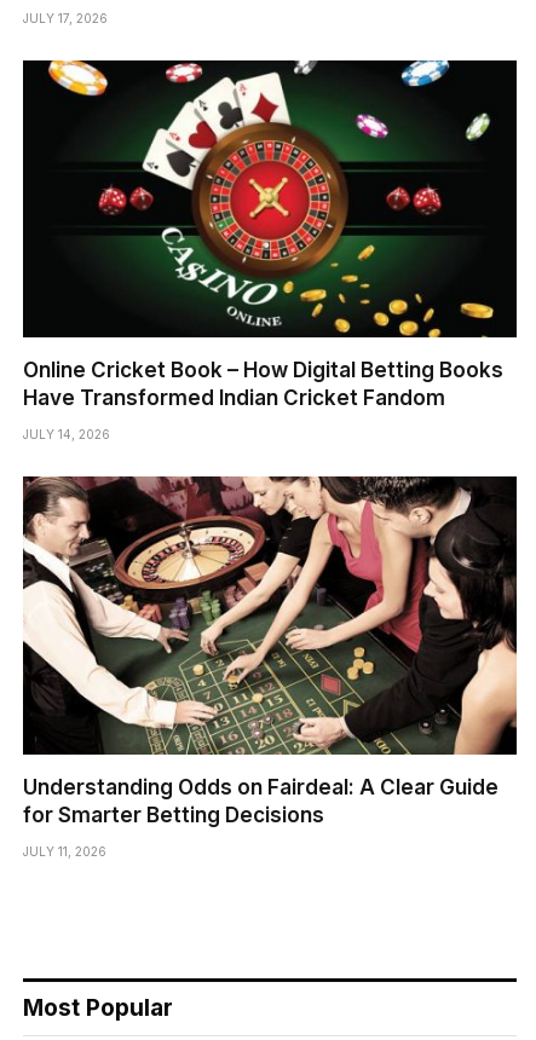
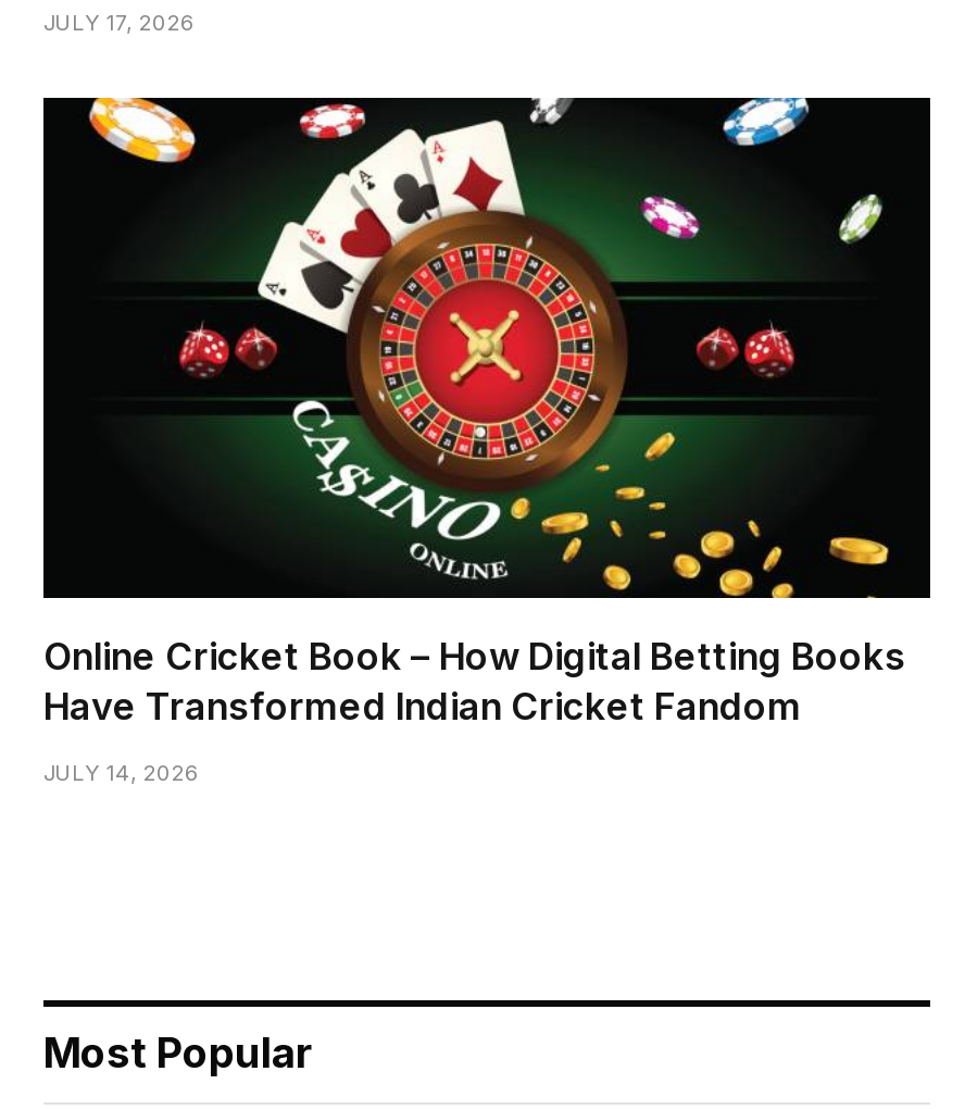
[22,475,518,858] [image] | Understanding Odds on Fairdeal: A Clear Guide | for Smarter Betting Decisions | JULY 11, 2026 -> none

